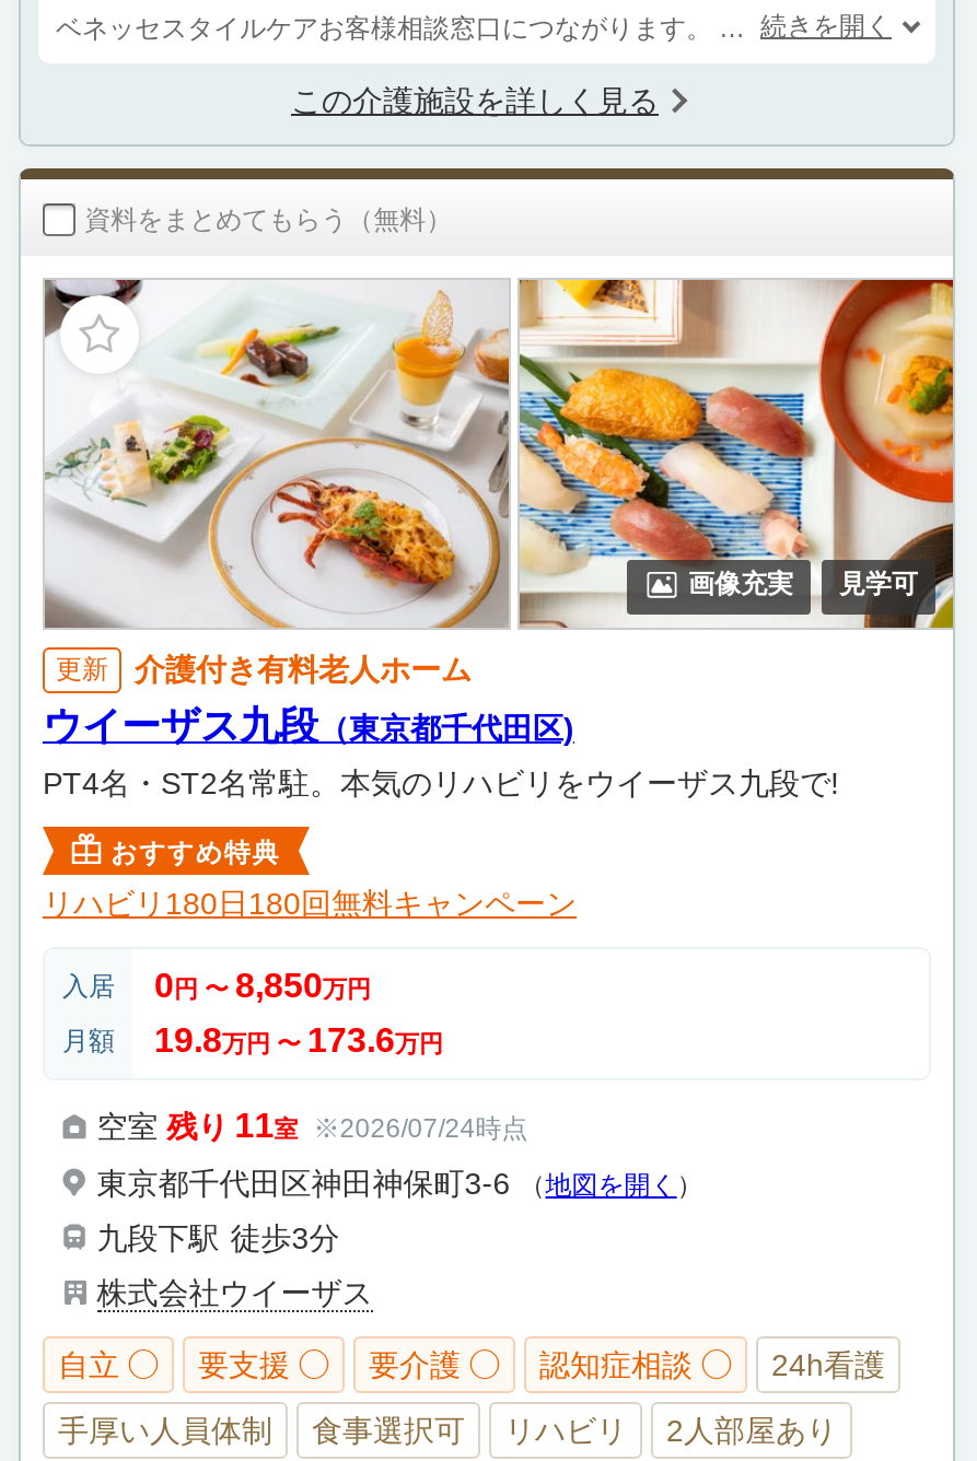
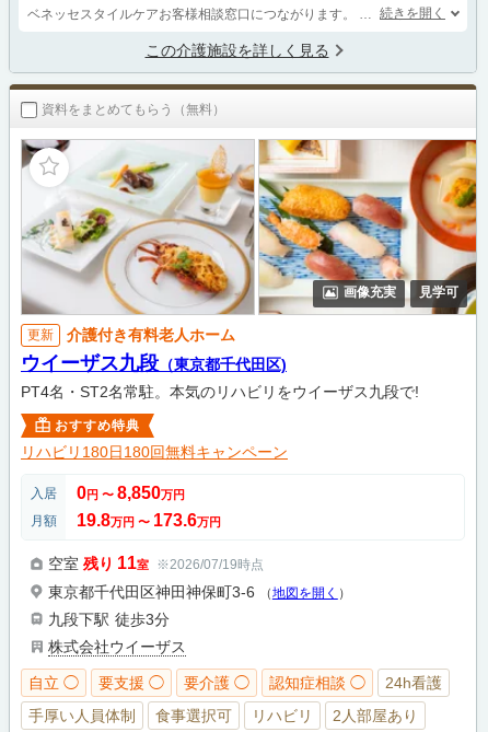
[97,1107,528,1144] 空室残り 11室 ※2026/07/24時点 -> [48,554,263,572] 空室残り 11室 ※2026/07/19時点

